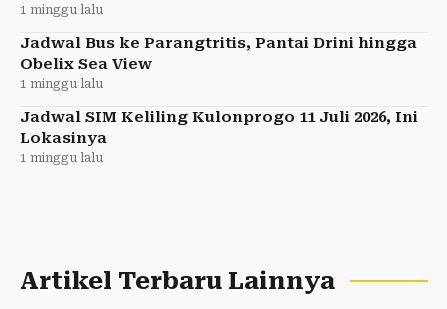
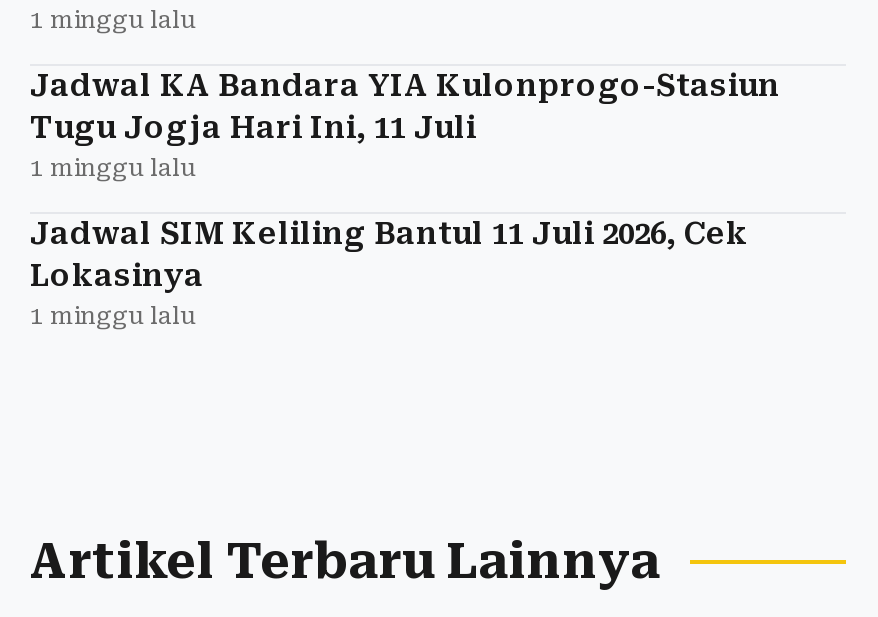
[20,33,417,72] Jadwal Bus ke Parangtritis, Pantai Drini hingga | Obelix Sea View -> [30,67,780,145] Jadwal KA Bandara YIA Kulonprogo-Stasiun | Tugu Jogja Hari Ini, 11 Juli
[20,107,418,125] Jadwal SIM Keliling Kulonprogo 11 Juli 2026, Ini -> [30,215,748,251] Jadwal SIM Keliling Bantul 11 Juli 2026, Cek

